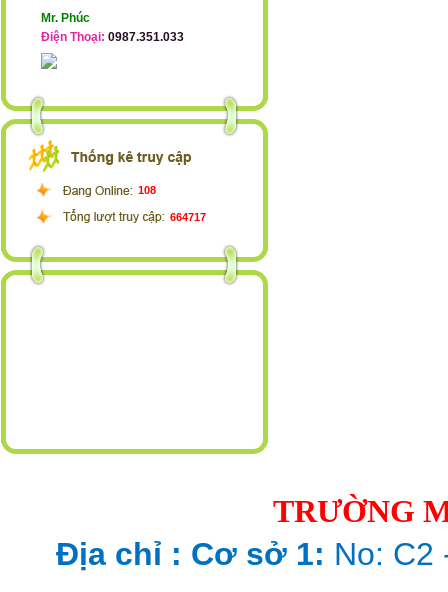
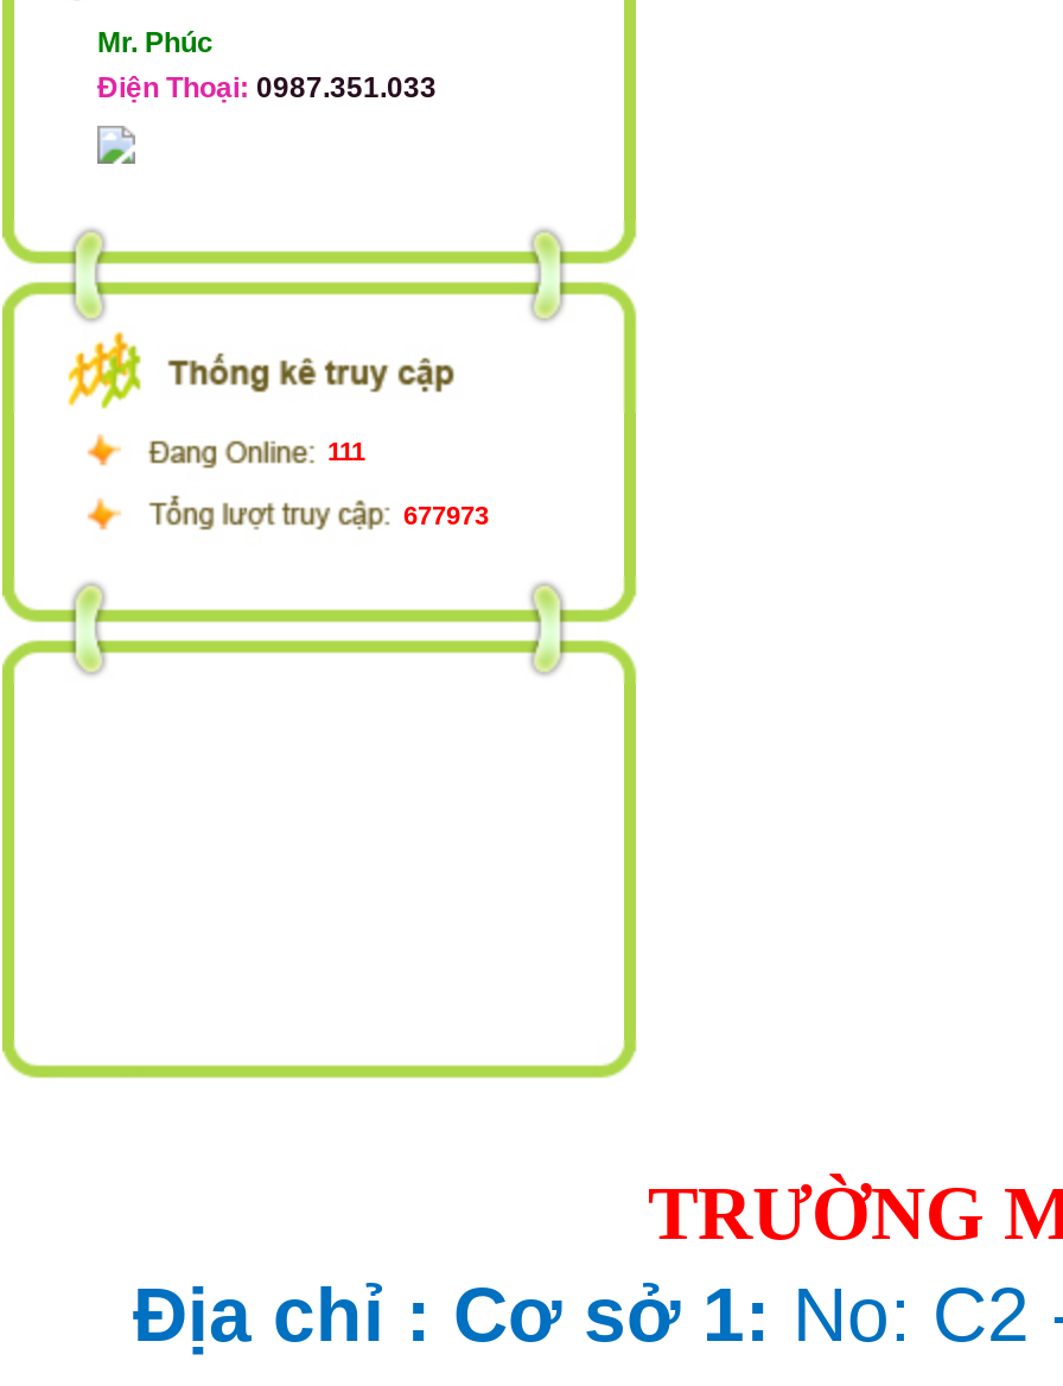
[138,184,156,196] 108 -> [327,437,365,465] 111
[170,211,206,223] 664717 -> [403,501,489,529] 677973

